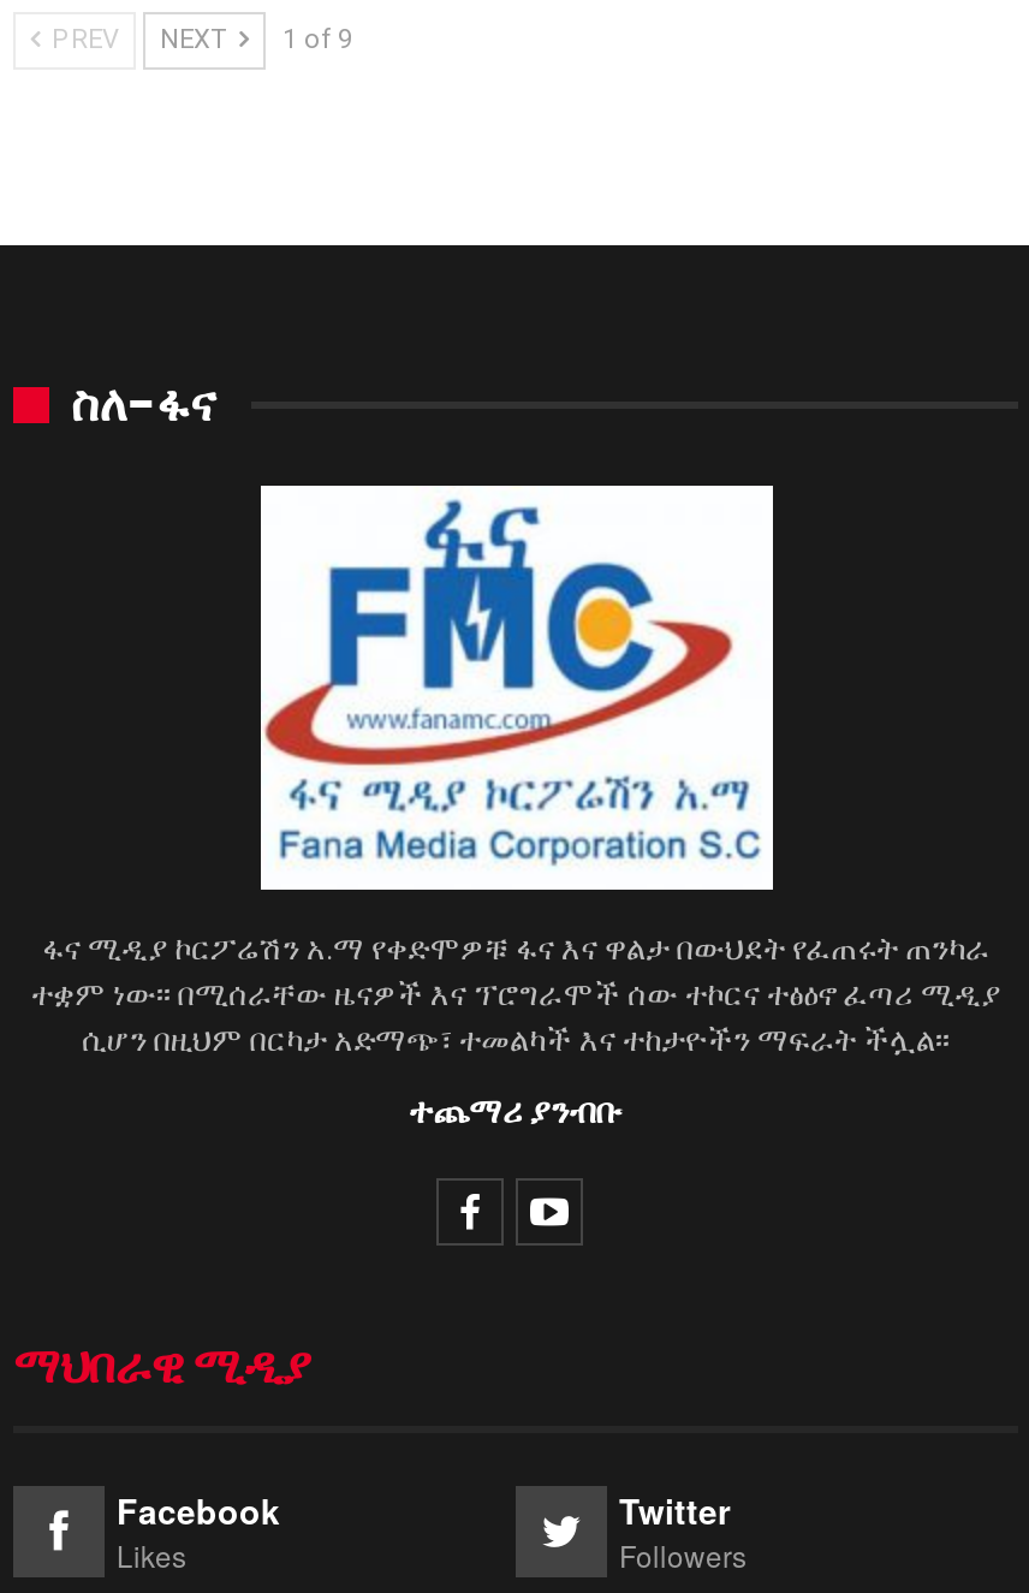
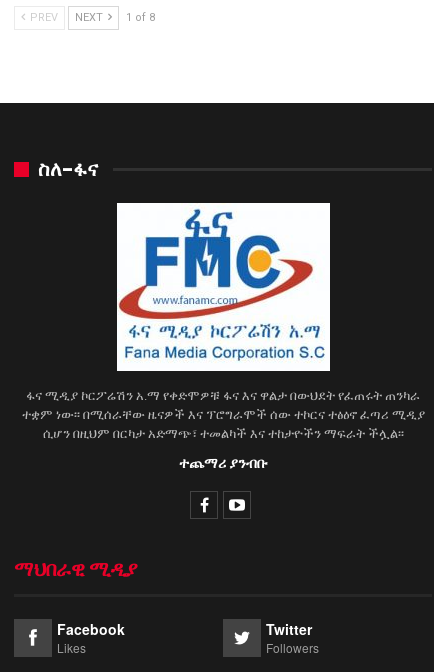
[44,23,352,55] PREV NEXT 1 of 9 -> [27,11,155,24] PREV NEXT 1 of 8

